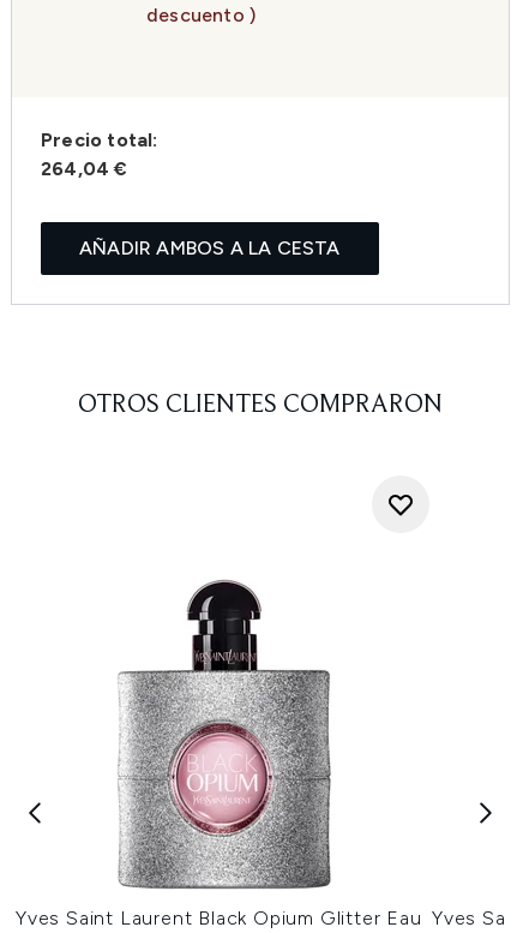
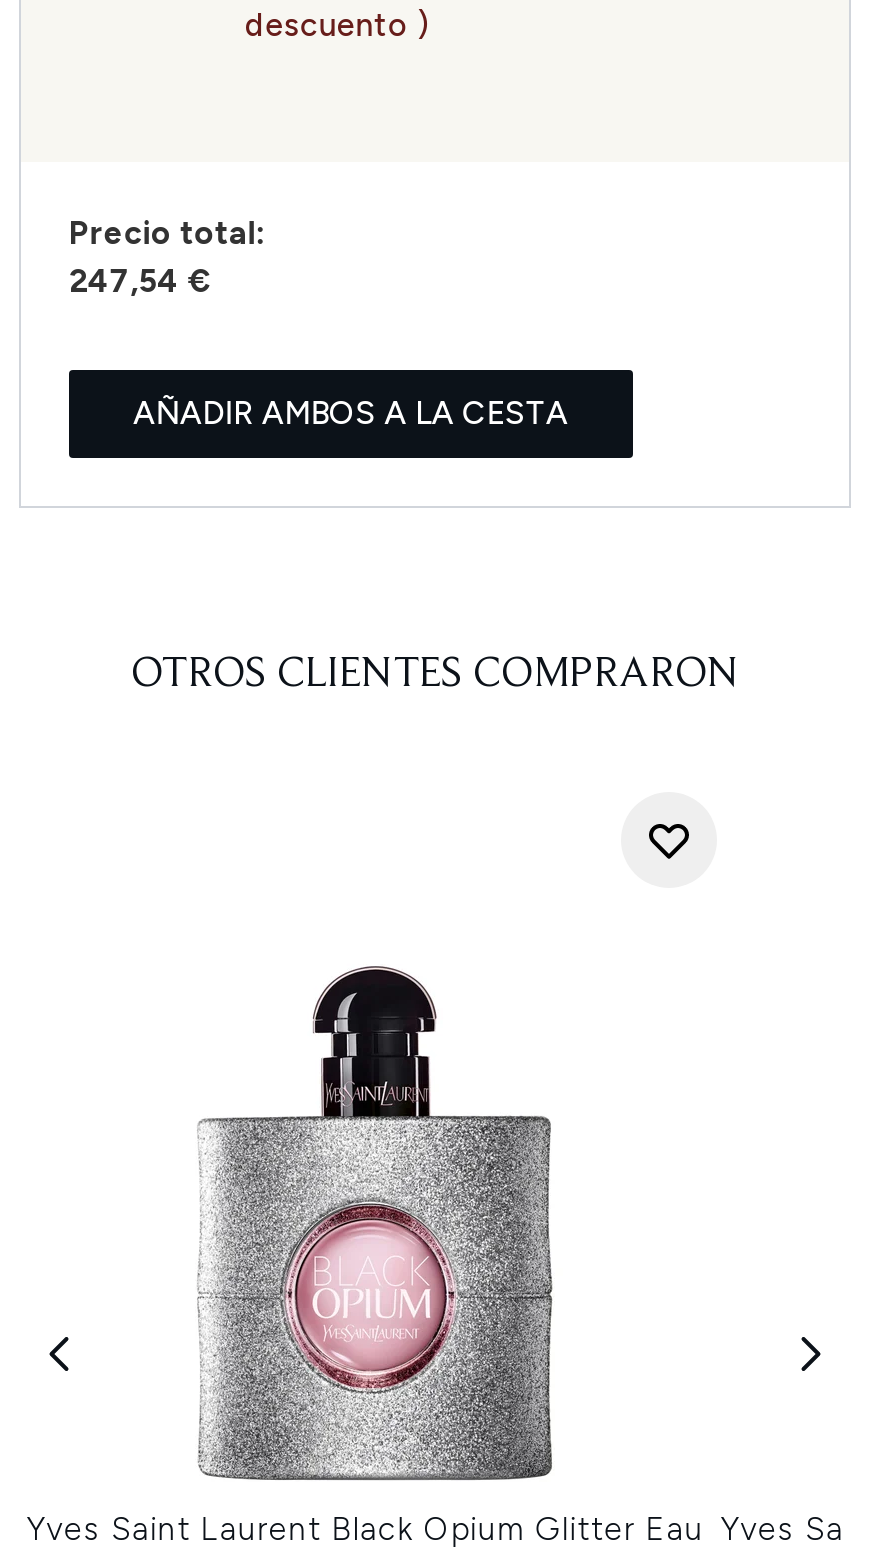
[41,157,128,180] 264,04 € -> [69,262,210,300] 247,54 €

